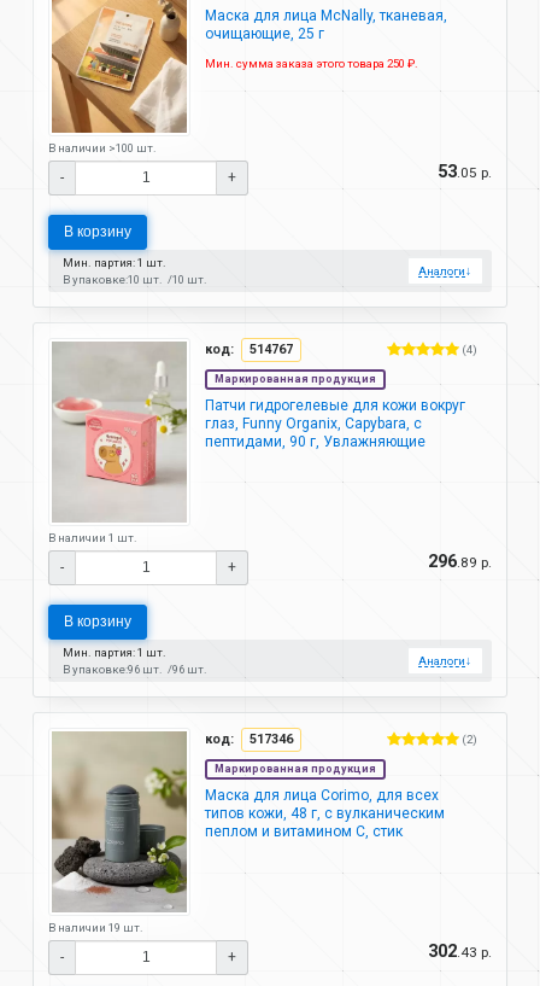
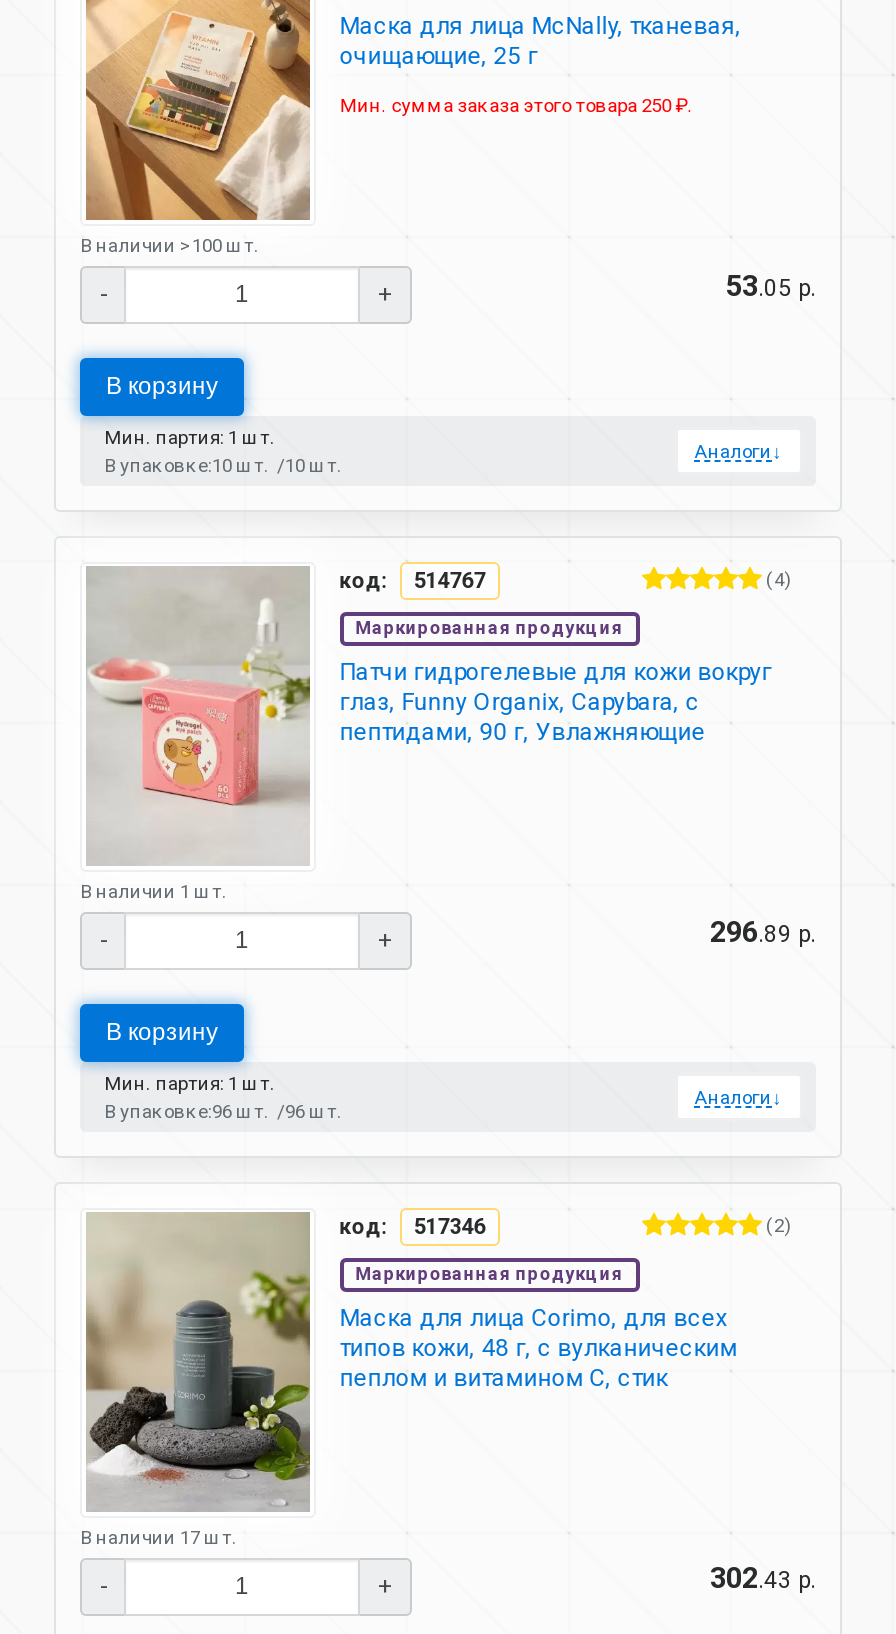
[48,920,143,934] В наличии 19 шт. -> [80,1525,238,1547] В наличии 17 шт.

